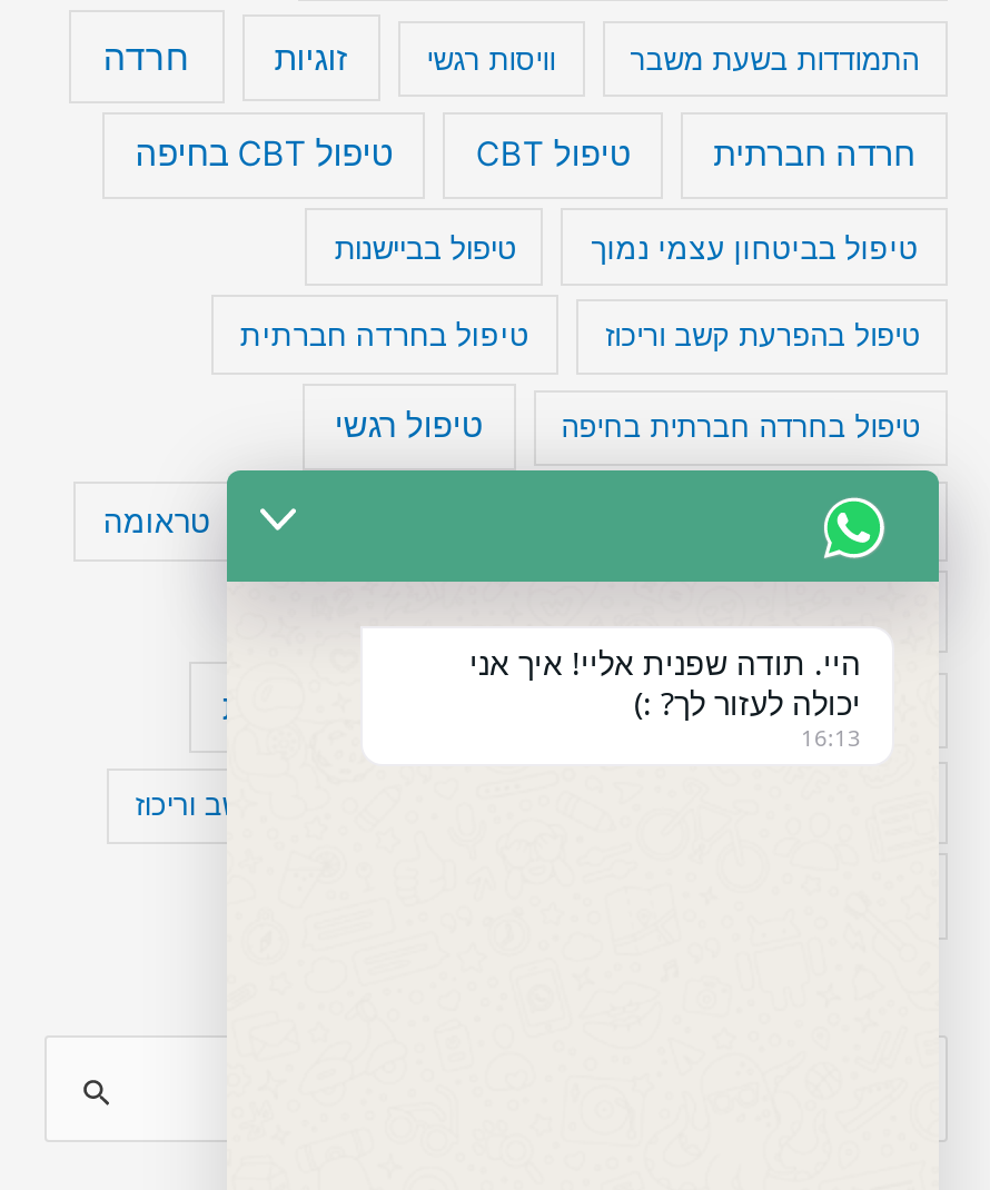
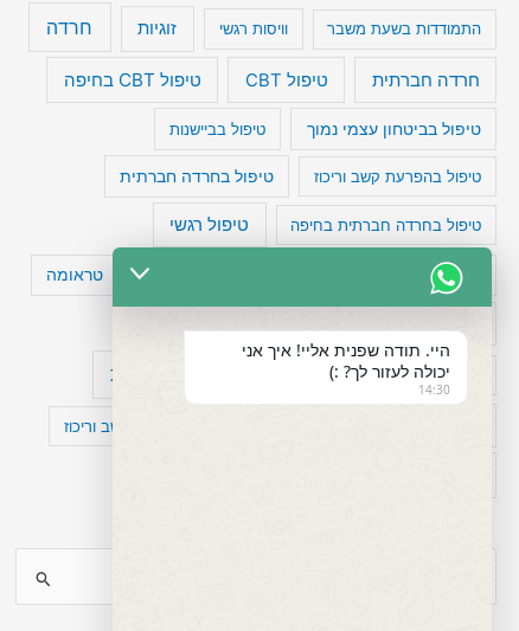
[801,722,861,753] 16:13 -> [418,381,450,398] 14:30

